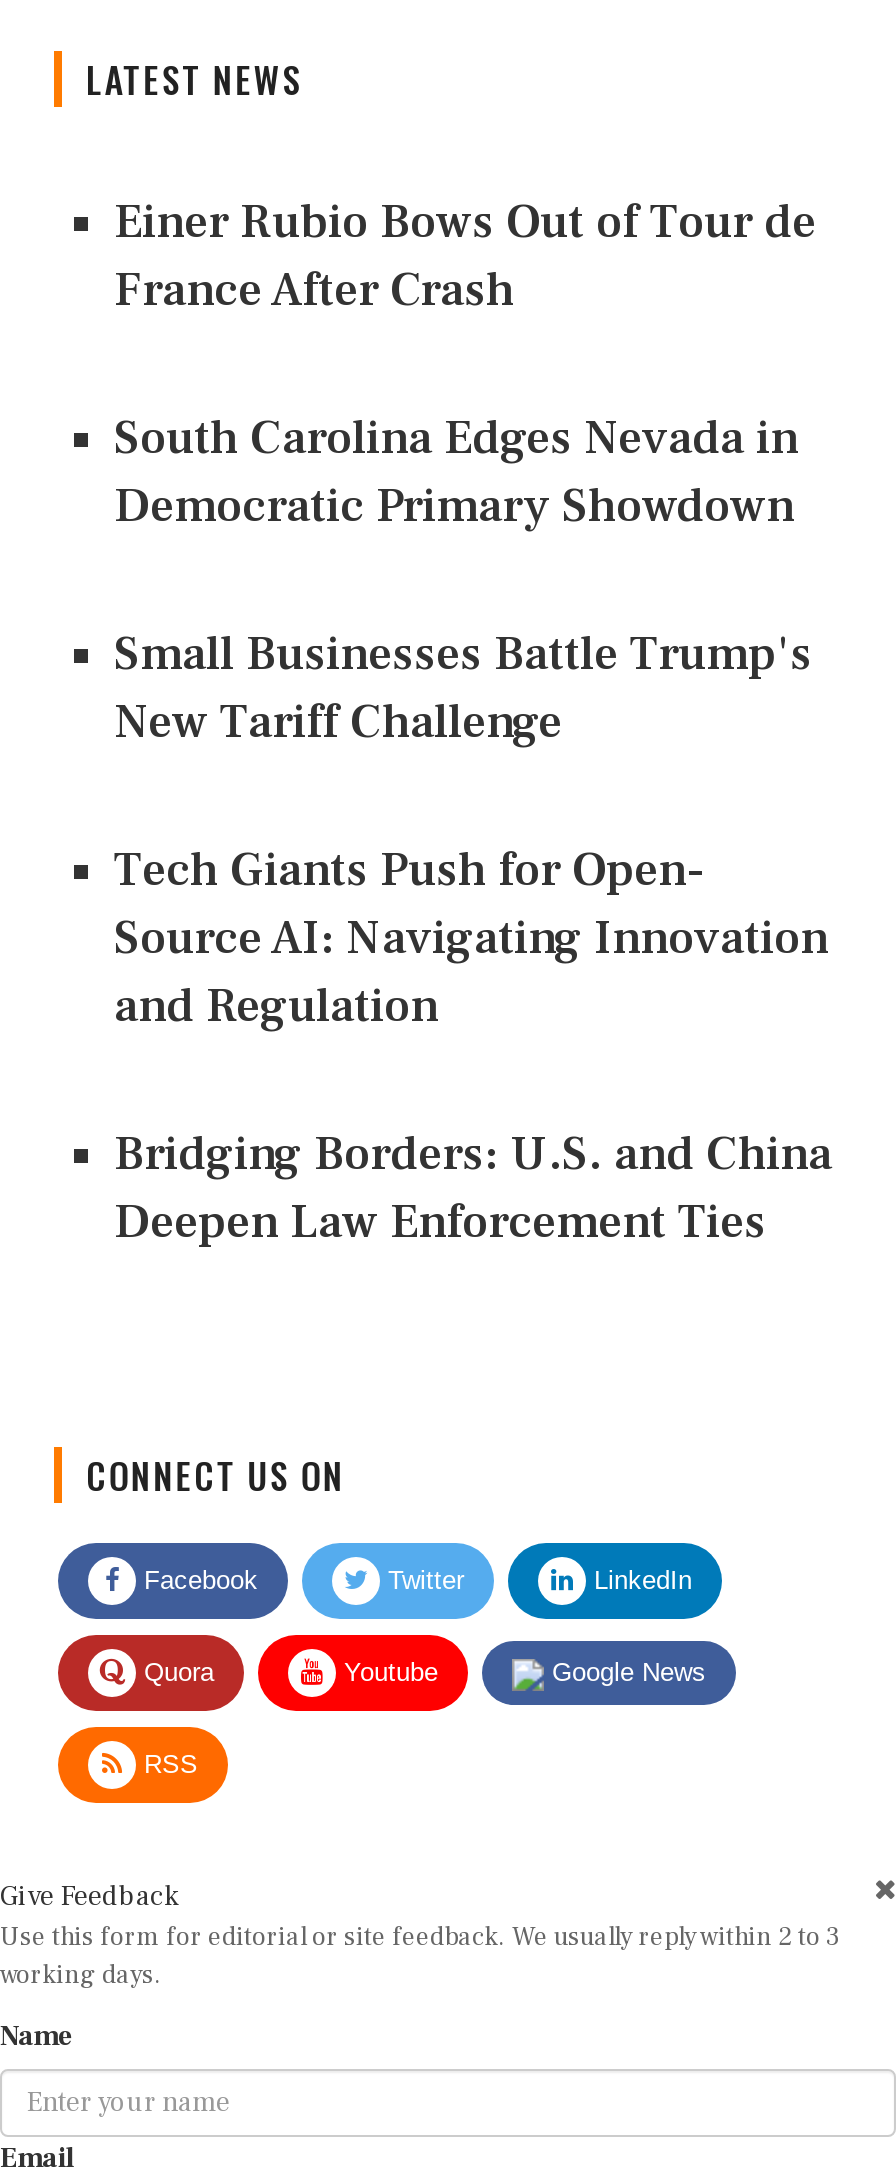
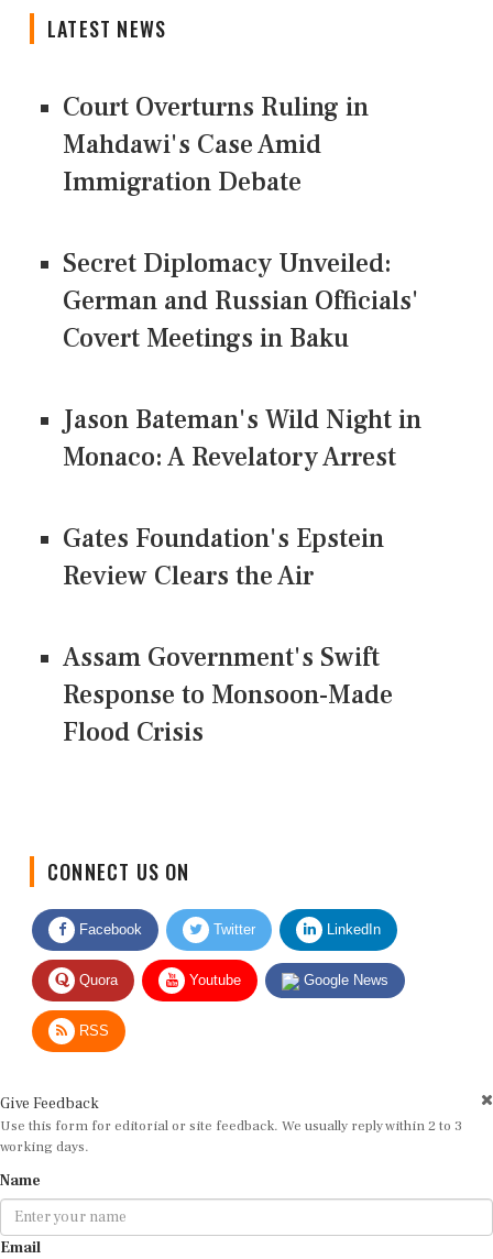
[114,192,816,322] Einer Rubio Bows Out of Tour de | France After Crash -> [63,91,369,200] Court Overturns Ruling in | Mahdawi's Case Amid | Immigration Debate
[114,408,798,538] South Carolina Edges Nevada in | Democratic Primary Showdown -> [63,247,419,356] Secret Diplomacy Unveiled: | German and Russian Officials' | Covert Meetings in Baku
[114,624,812,754] Small Businesses Battle Trump's | New Tariff Challenge -> [63,403,421,475] Jason Bateman's Wild Night in | Monaco: A Revelatory Arrest
[114,840,828,1038] Tech Giants Push for Open- | Source AI: Navigating Innovation | and Regulation -> [63,522,384,594] Gates Foundation's Epstein | Review Clears the Air
[114,1124,832,1254] Bridging Borders: U.S. and China | Deepen Law Enforcement Ties -> [63,641,393,750] Assam Government's Swift | Response to Monsoon-Made | Flood Crisis

